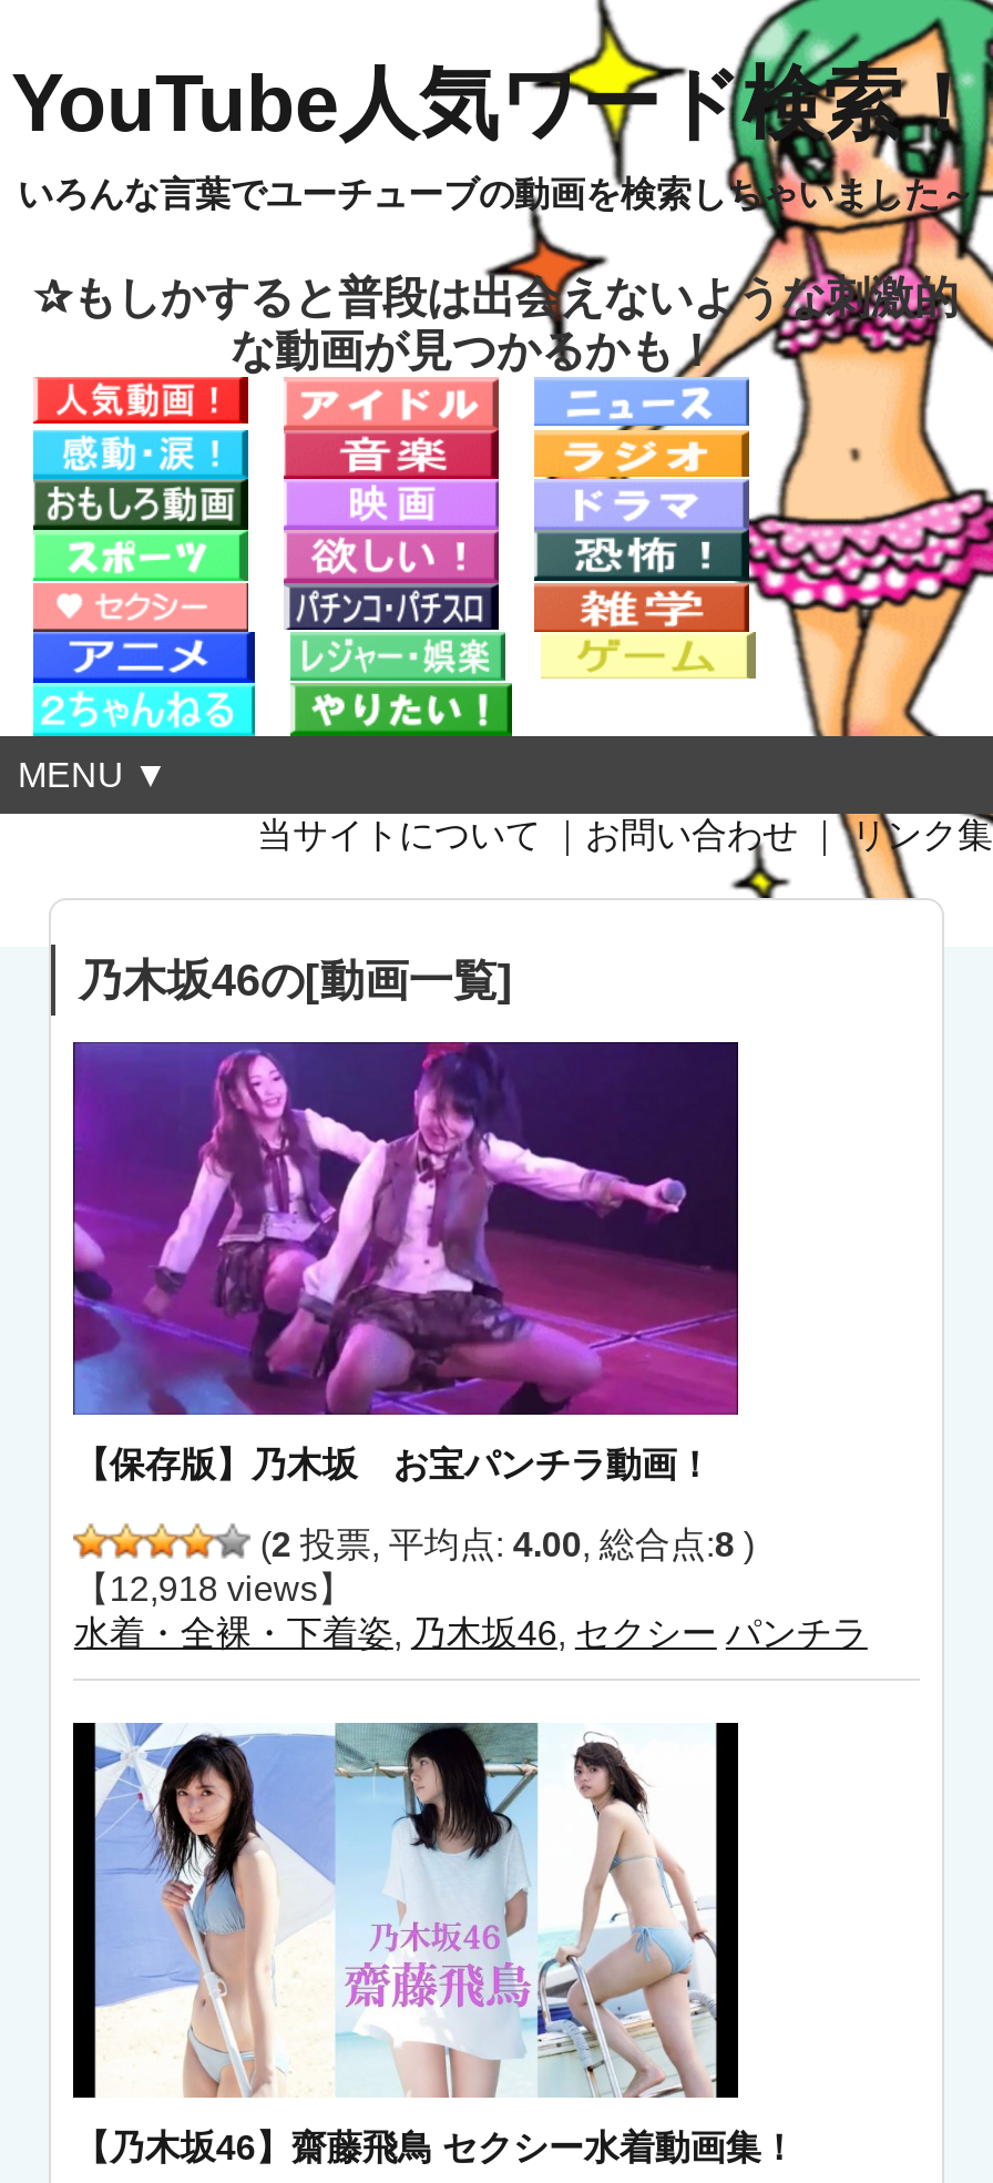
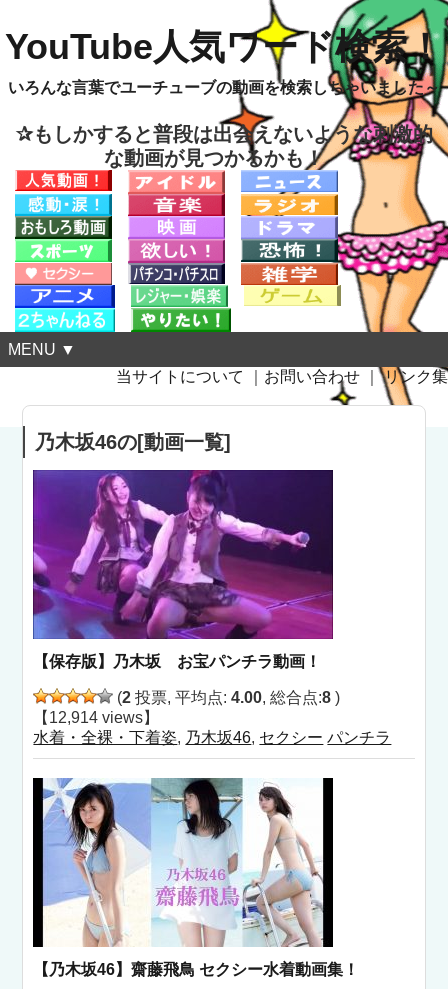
[74,1571,353,1608] 【12,918 views】 -> [33,709,159,726] 【12,914 views】

